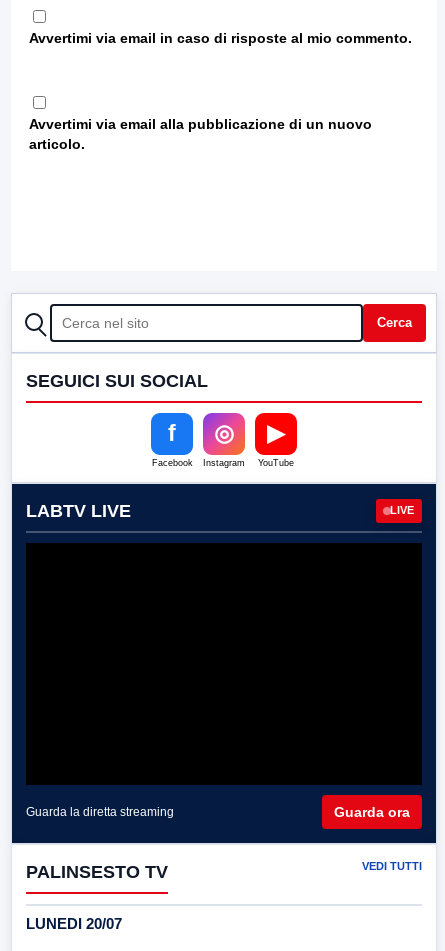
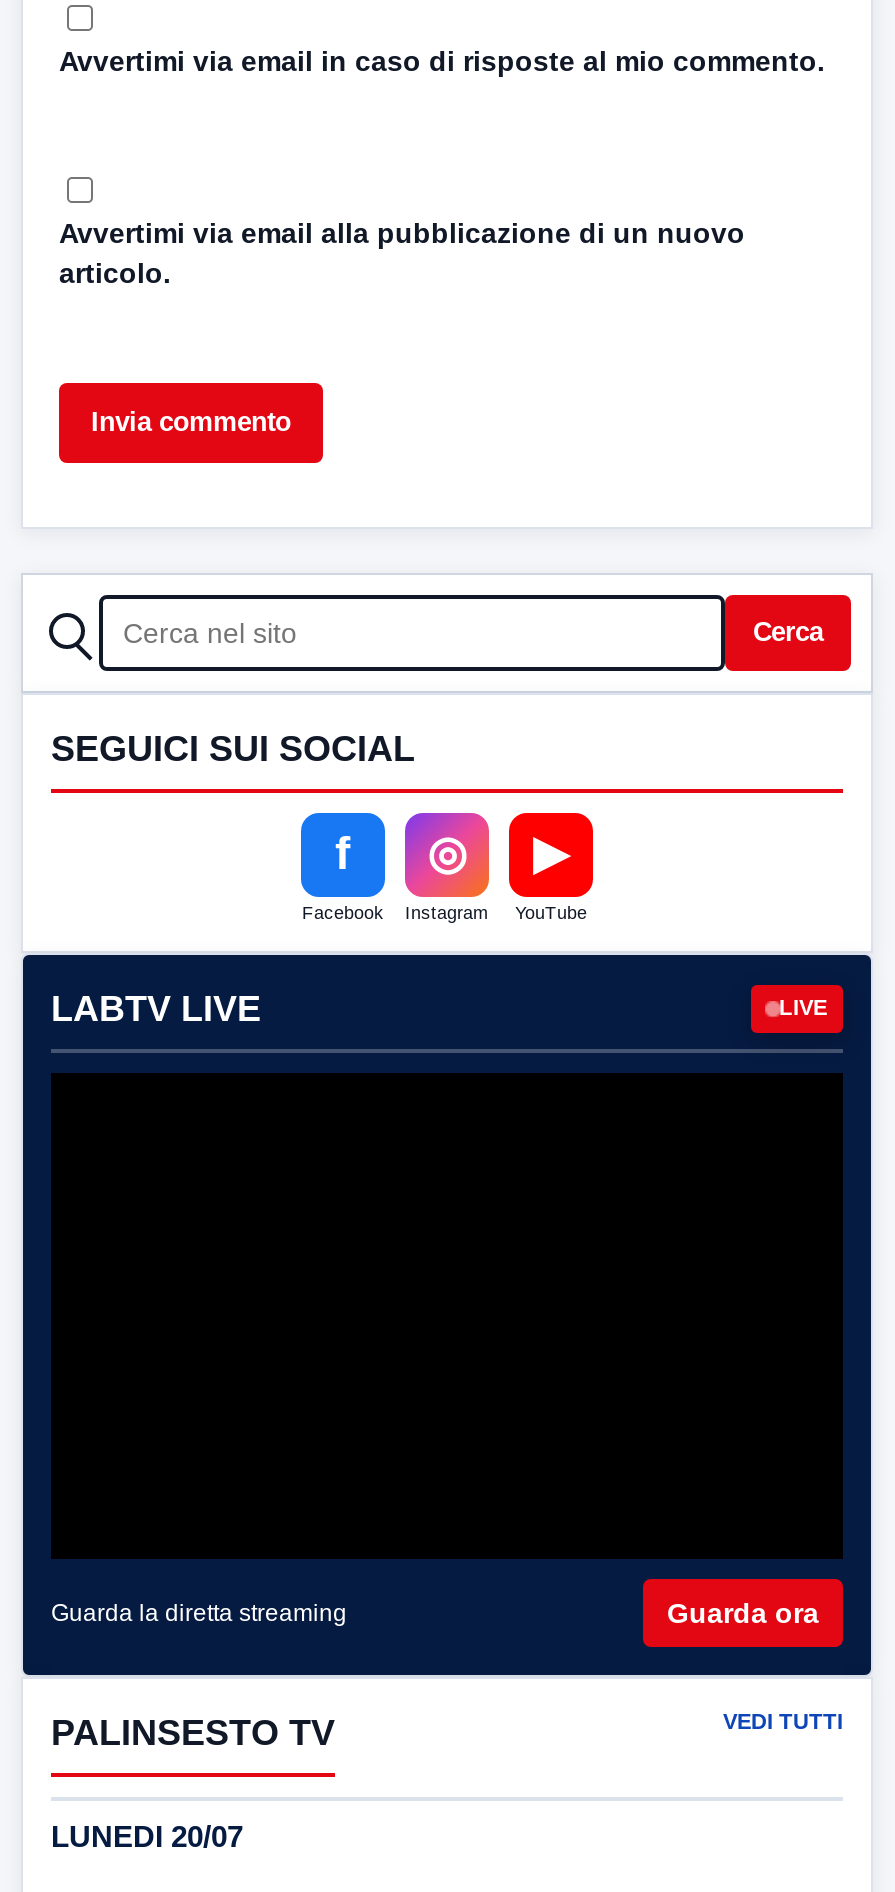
none -> [57,381,325,465] [image]

